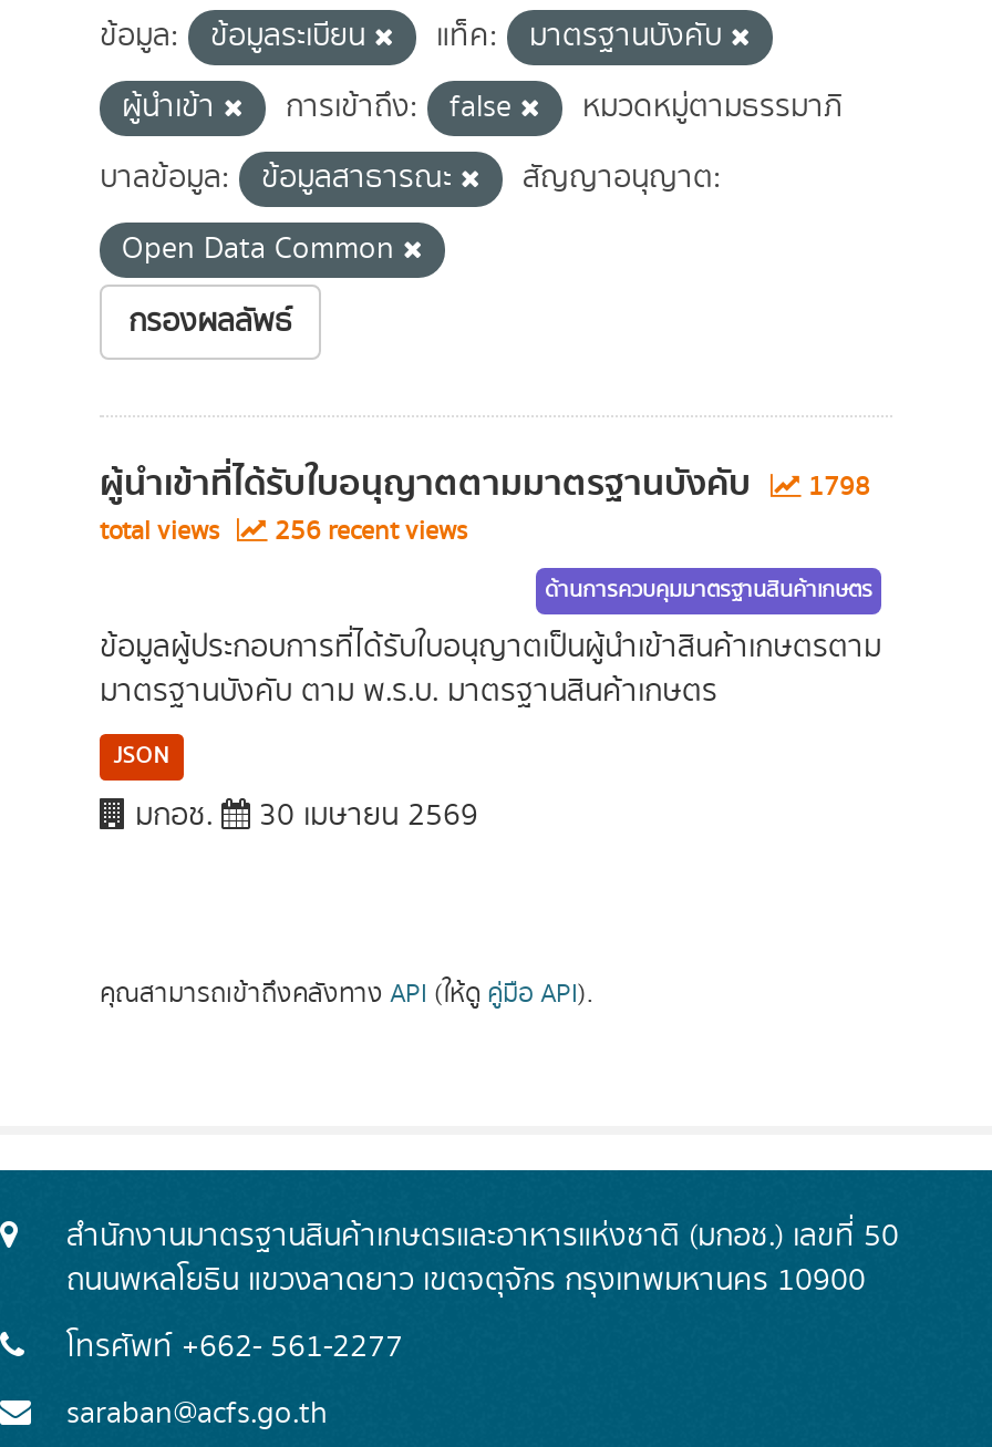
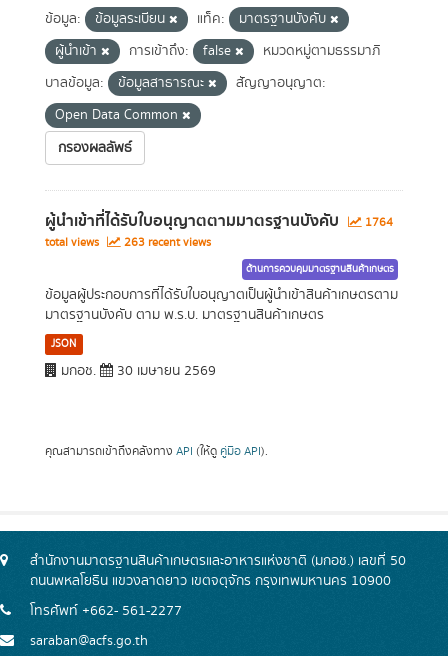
[100,455,870,513] ผู้นำเข้าที่ได้รับใบอนุญาตตามมาตรฐานบังคับ 1798 -> [45,208,393,234] ผู้นำเข้าที่ได้รับใบอนุญาตตามมาตรฐานบังคับ 1764
[100,513,467,550] total views 256 recent views -> [45,234,211,251] total views 263 recent views

